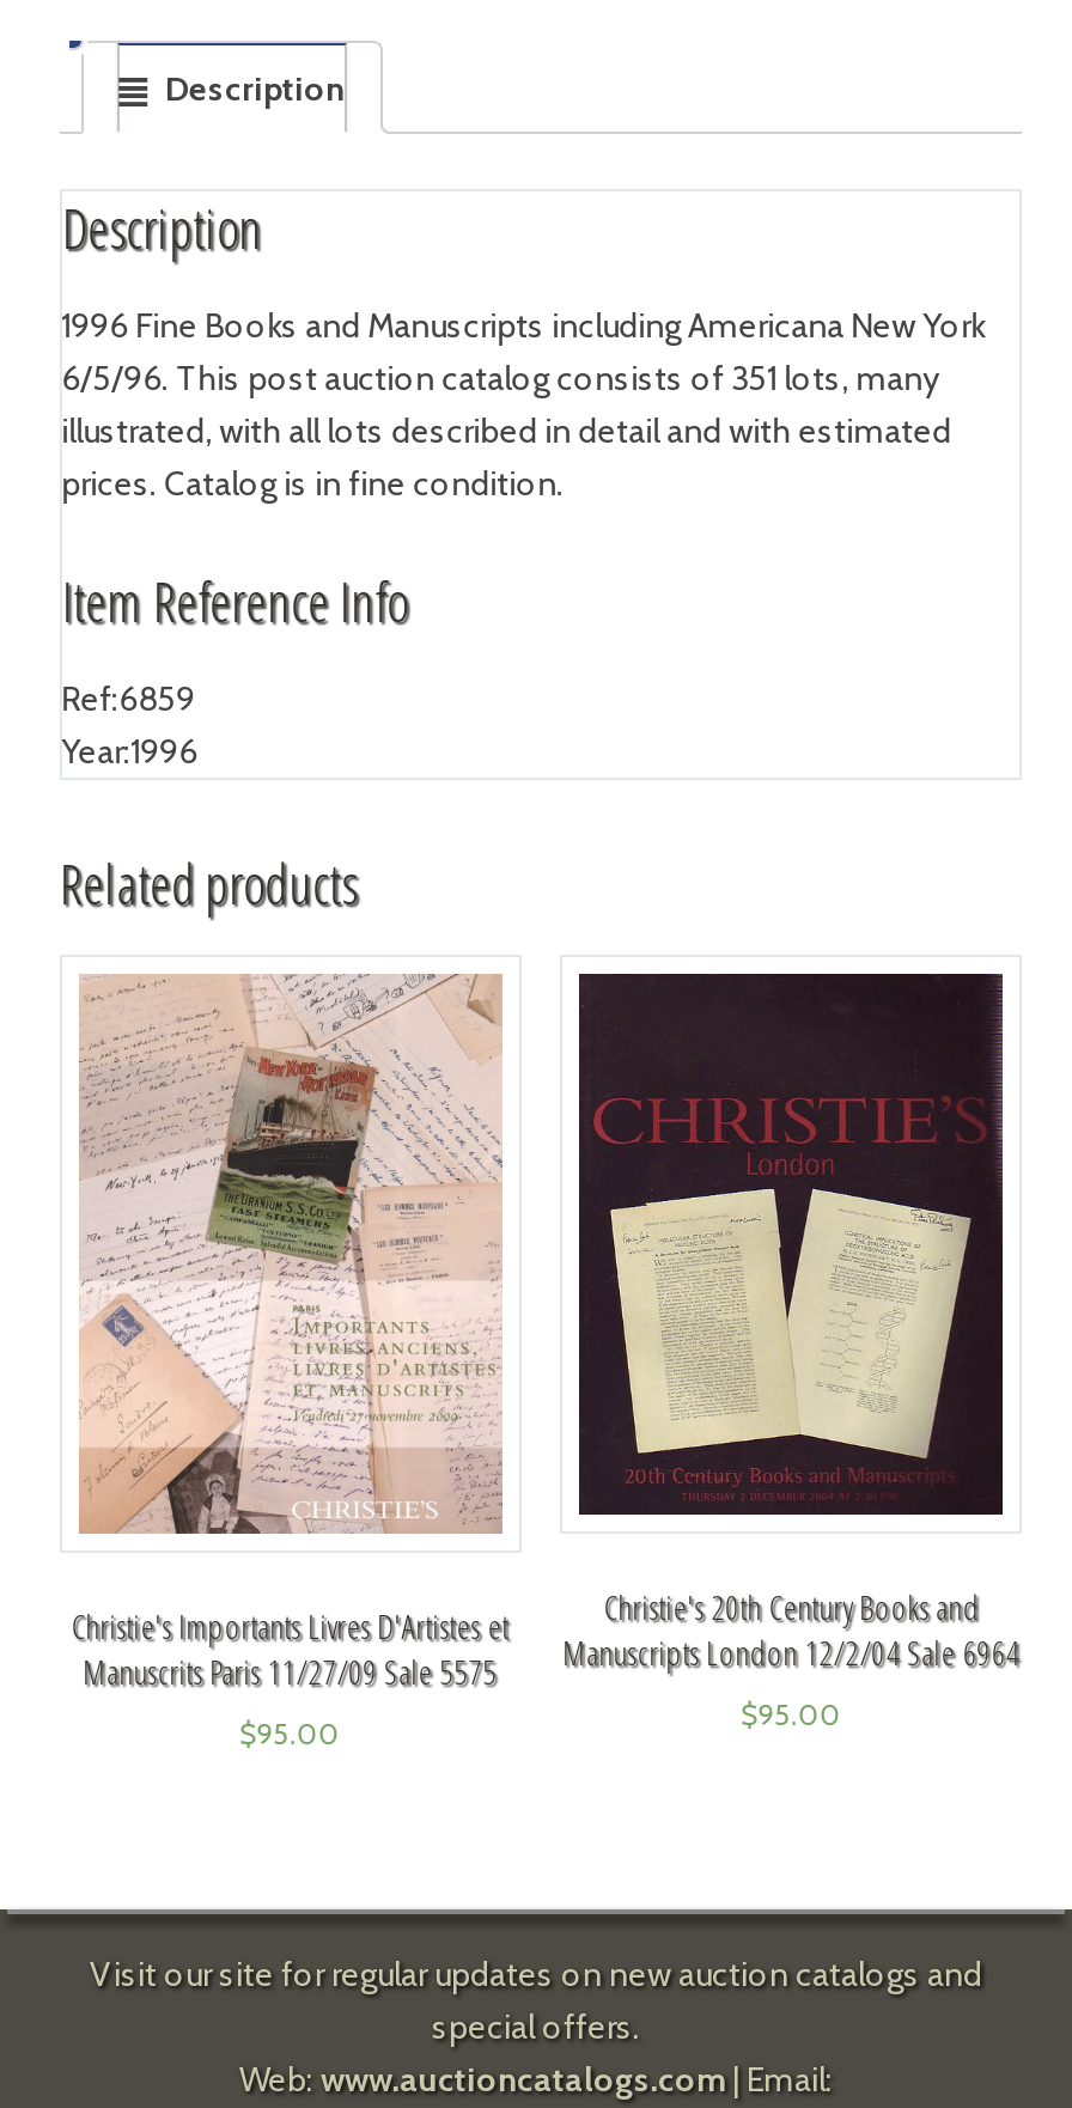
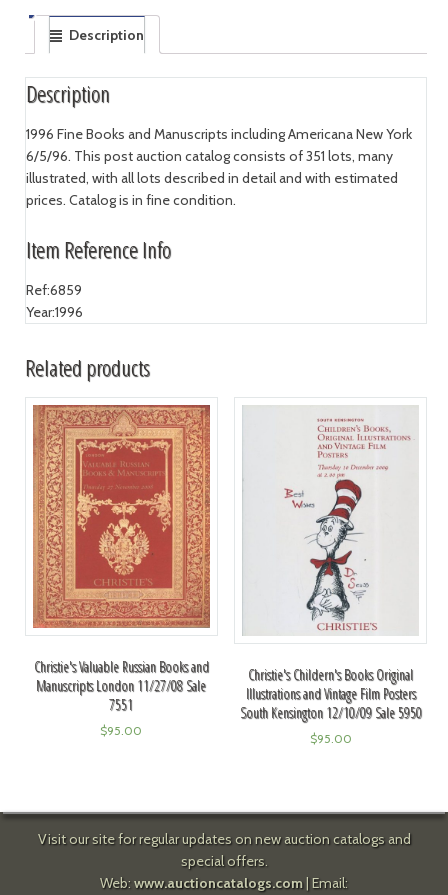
[79,974,502,1503] [image] -> [33,404,210,639] [image]
[563,971,1020,1676] [image] | Christie's 20th Century Books and | Manuscripts London 12/2/04 Sale 6964 -> [240,407,422,722] [image] | Christie's Childern's Books Original | Illustrations and Vintage Film Posters | South Kensington 12/10/09 Sale 5950
[71,1604,509,1695] Christie's Importants Livres D'Artistes et | Manuscrits Paris 11/27/09 Sale 5575 -> [34,657,209,714] Christie's Valuable Russian Books and | Manuscripts London 11/27/08 Sale | 7551

